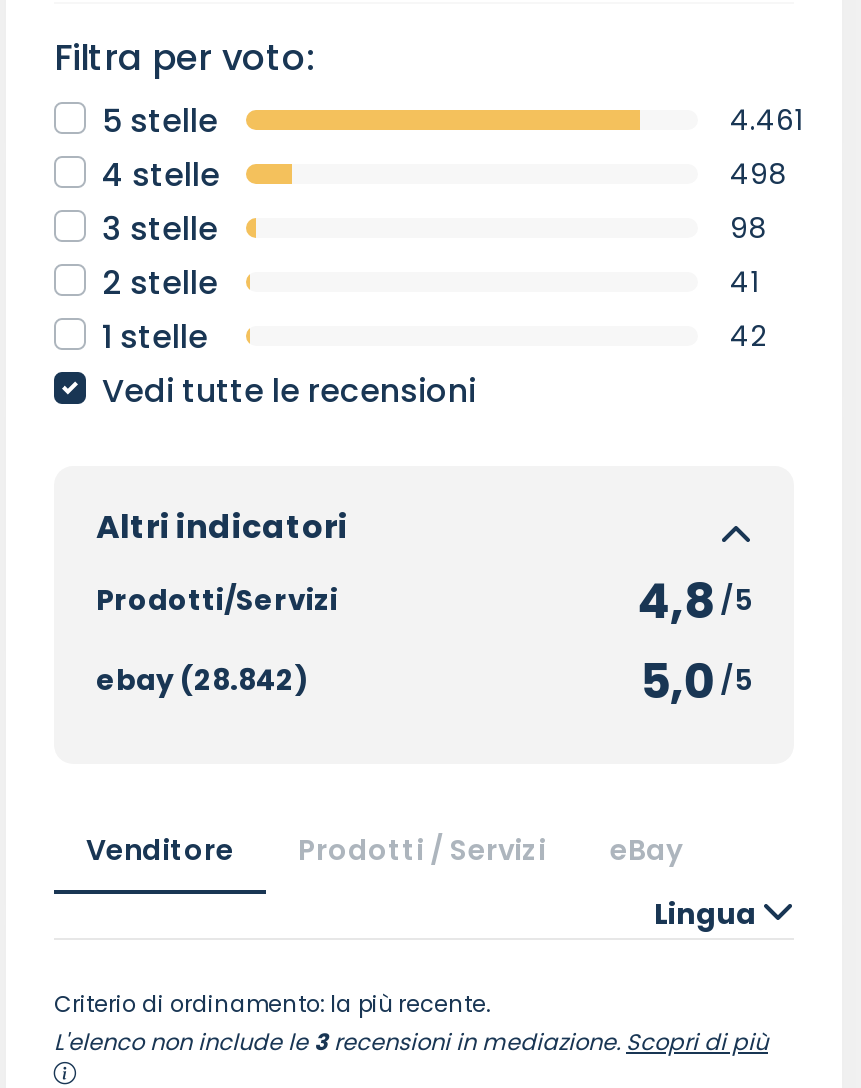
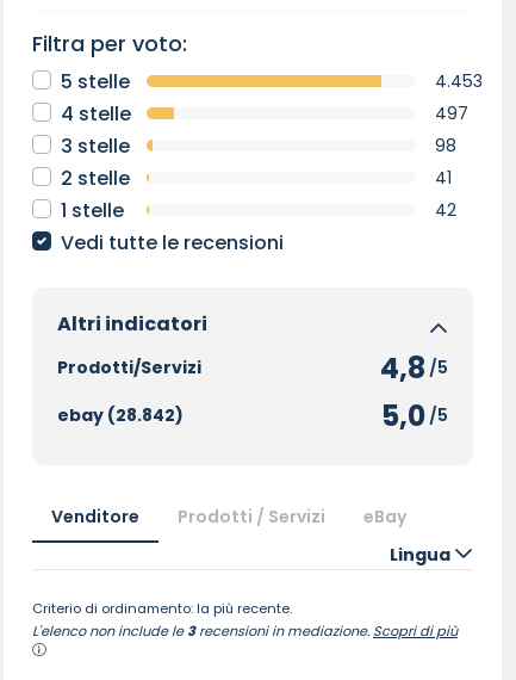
[730,100,802,140] 4.461 -> [435,69,483,93] 4.453
[730,154,786,194] 498 -> [435,101,468,125] 497

